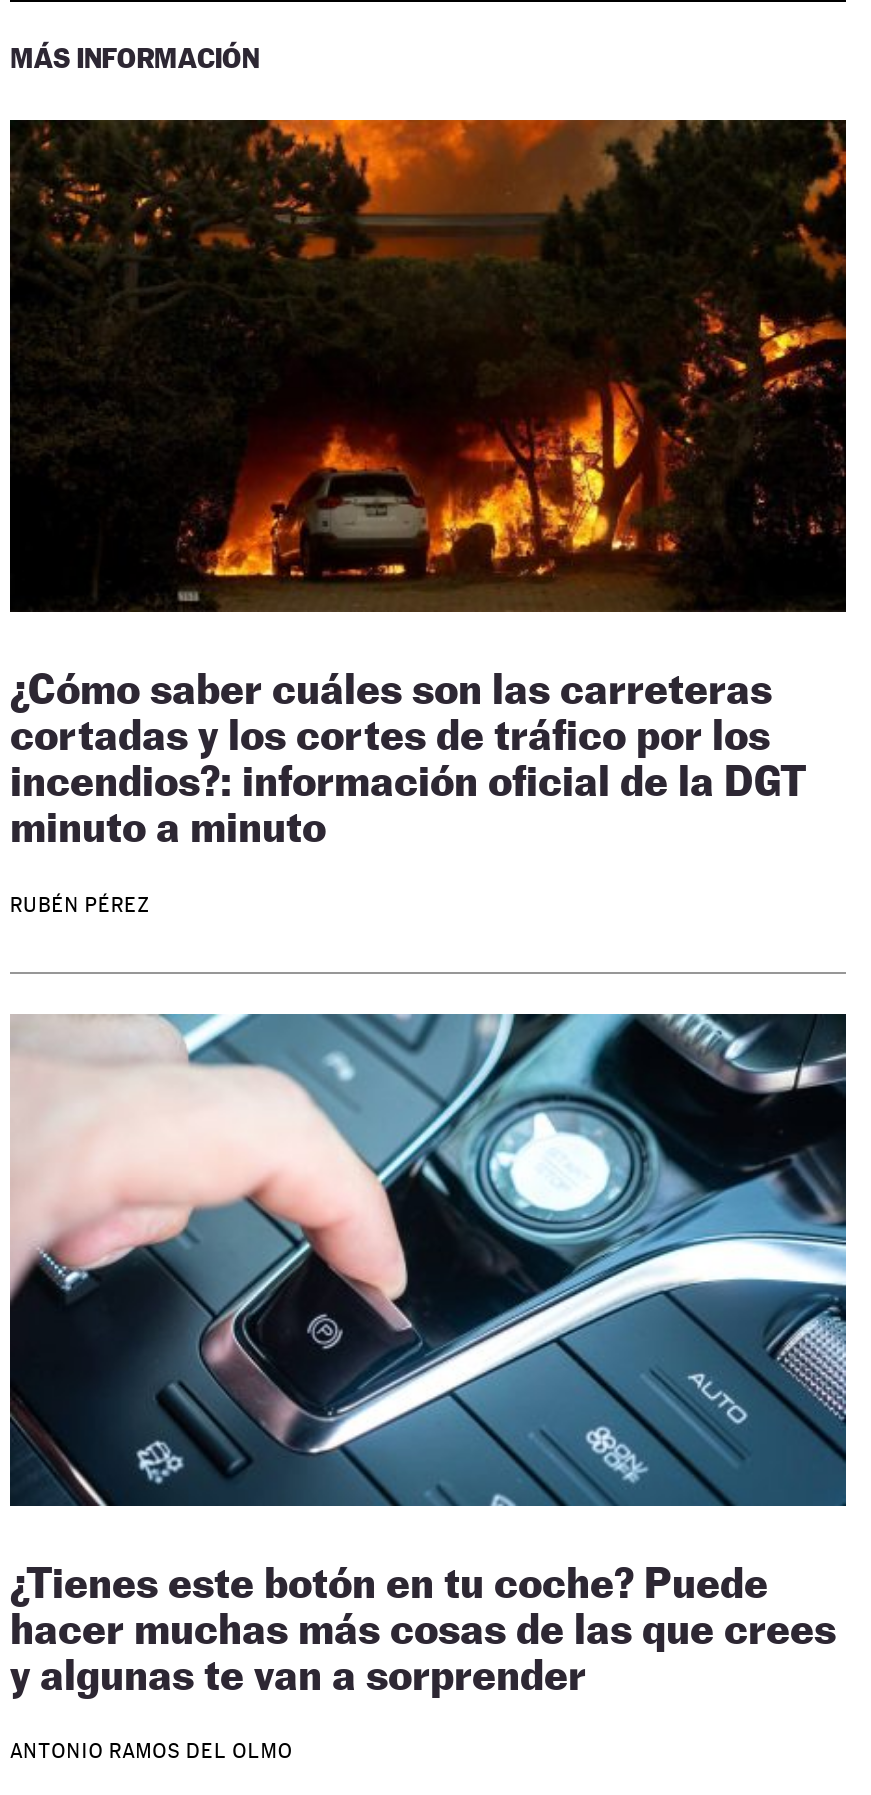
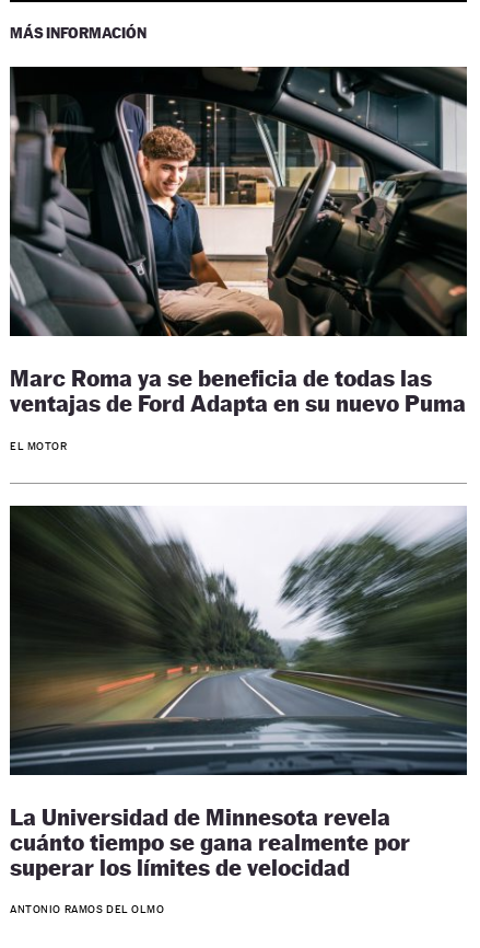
[10,118,848,852] [image] | ¿Cómo saber cuáles son las carreteras | cortadas y los cortes de tráfico por los | incendios?: información oficial de la DGT | minuto a minuto -> [9,66,468,417] [image] | Marc Roma ya se beneficia de todas las | ventajas de Ford Adapta en su nuevo Puma
[10,893,151,915] RUBÉN PÉREZ -> [10,440,67,452] EL MOTOR
[10,1012,848,1700] [image] | ¿Tienes este botón en tu coche? Puede | hacer muchas más cosas de las que crees | y algunas te van a sorprender -> [9,506,468,881] [image] | La Universidad de Minnesota revela | cuánto tiempo se gana realmente por | superar los límites de velocidad

